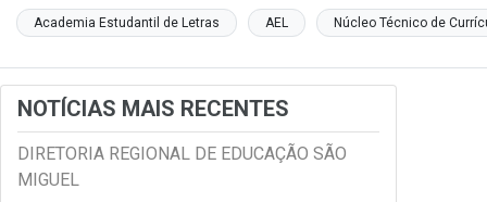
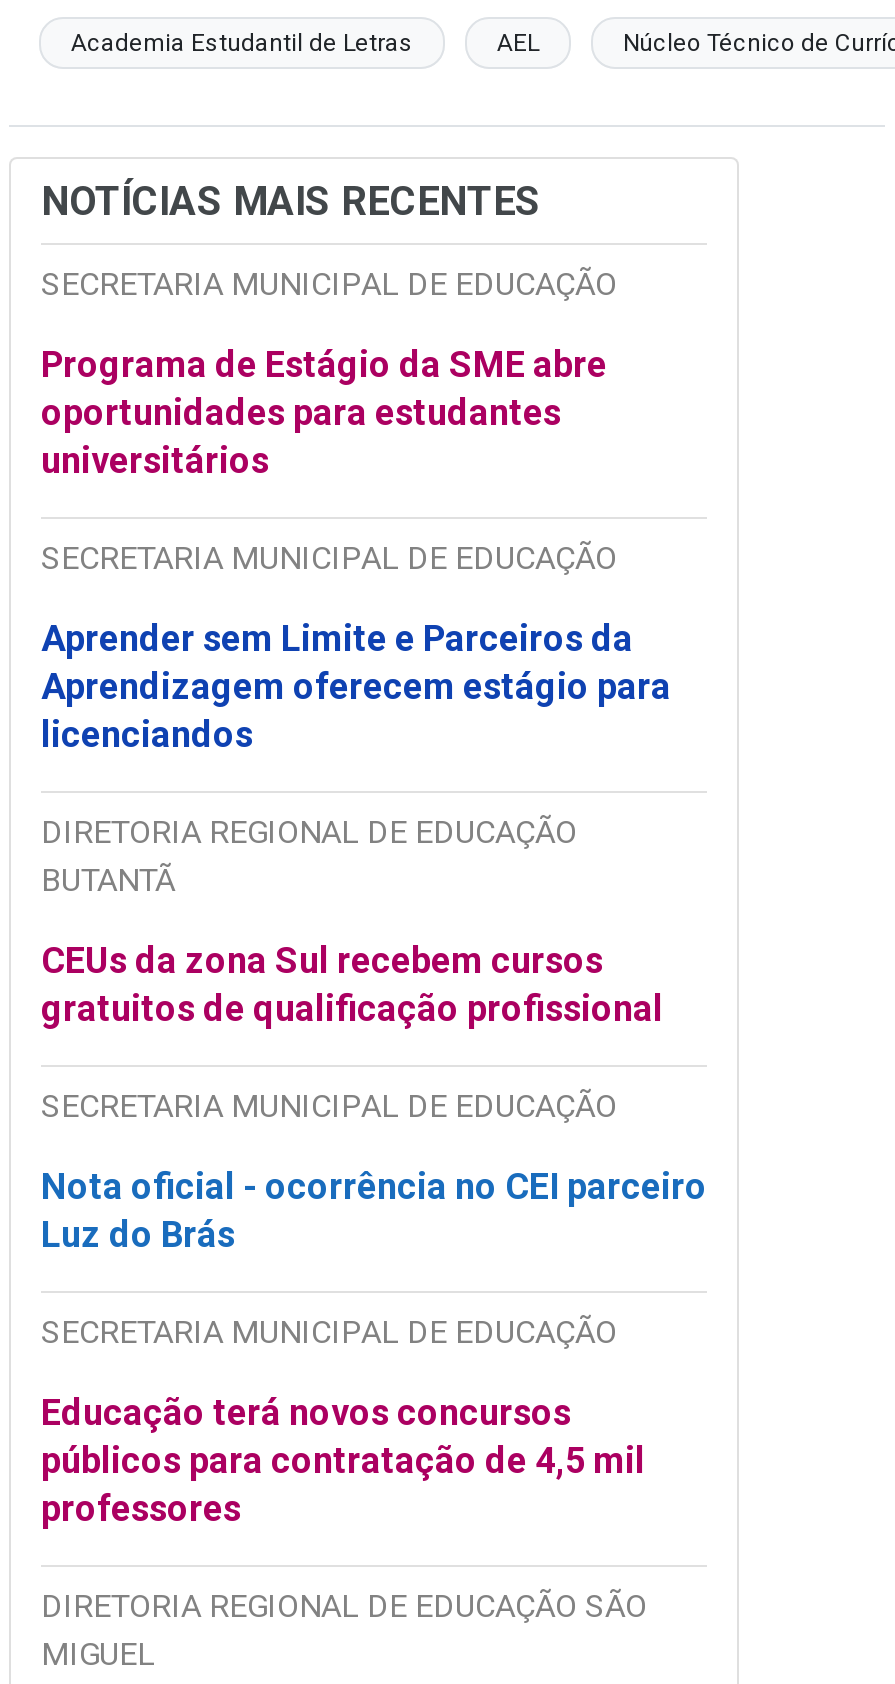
none -> [41,266,707,1530] SECRETARIA MUNICIPAL DE EDUCAÇÃO | Programa de Estágio da SME abre | oportunidades para estudantes | universitários | SECRETARIA MUNICIPAL DE EDUCAÇÃO | Aprender sem Limite e Parceiros da | Aprendizagem oferecem estágio para | licenciandos | DIRETORIA REGIONAL DE EDUCAÇÃO | BUTANTÃ | CEUs da zona Sul recebem cursos | gratuitos de qualificação profissional | SECRETARIA MUNICIPAL DE EDUCAÇÃO | Nota oficial - ocorrência no CEI parceiro | Luz do Brás | SECRETARIA MUNICIPAL DE EDUCAÇÃO | Educação terá novos concursos | públicos para contratação de 4,5 mil | professores

